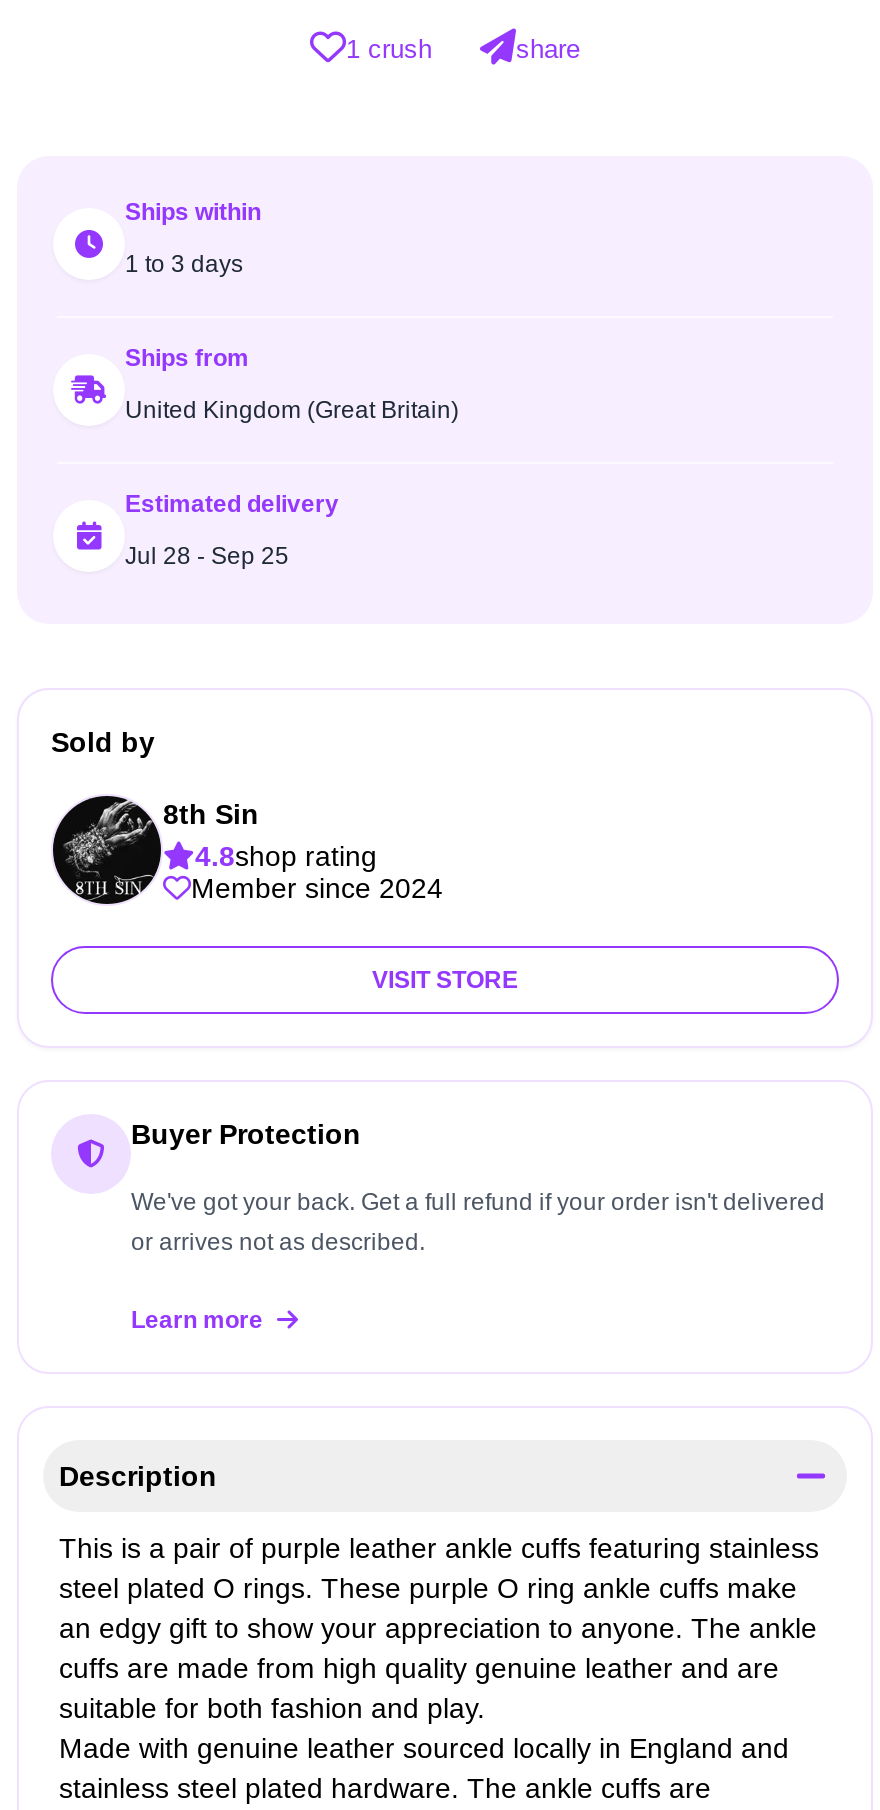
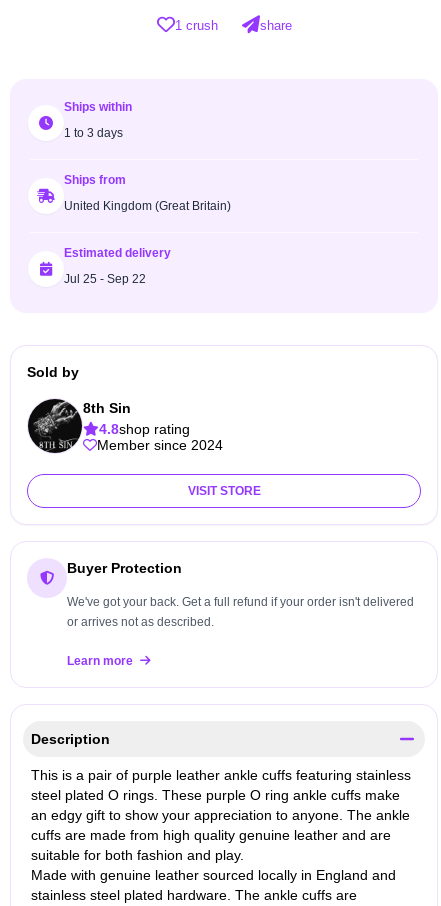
[125,542,289,570] Jul 28 - Sep 25 -> [64,272,146,286] Jul 25 - Sep 22

